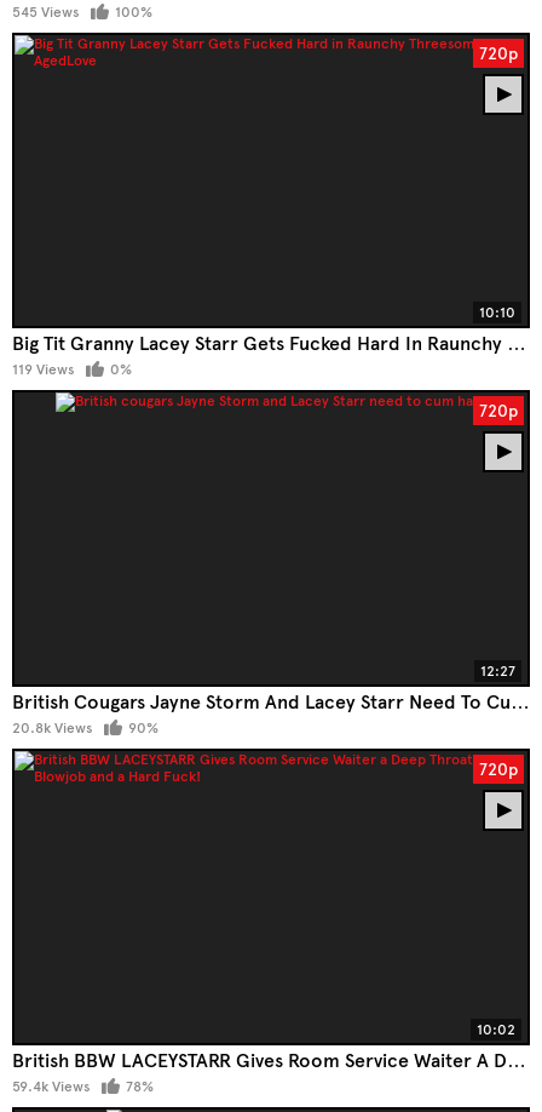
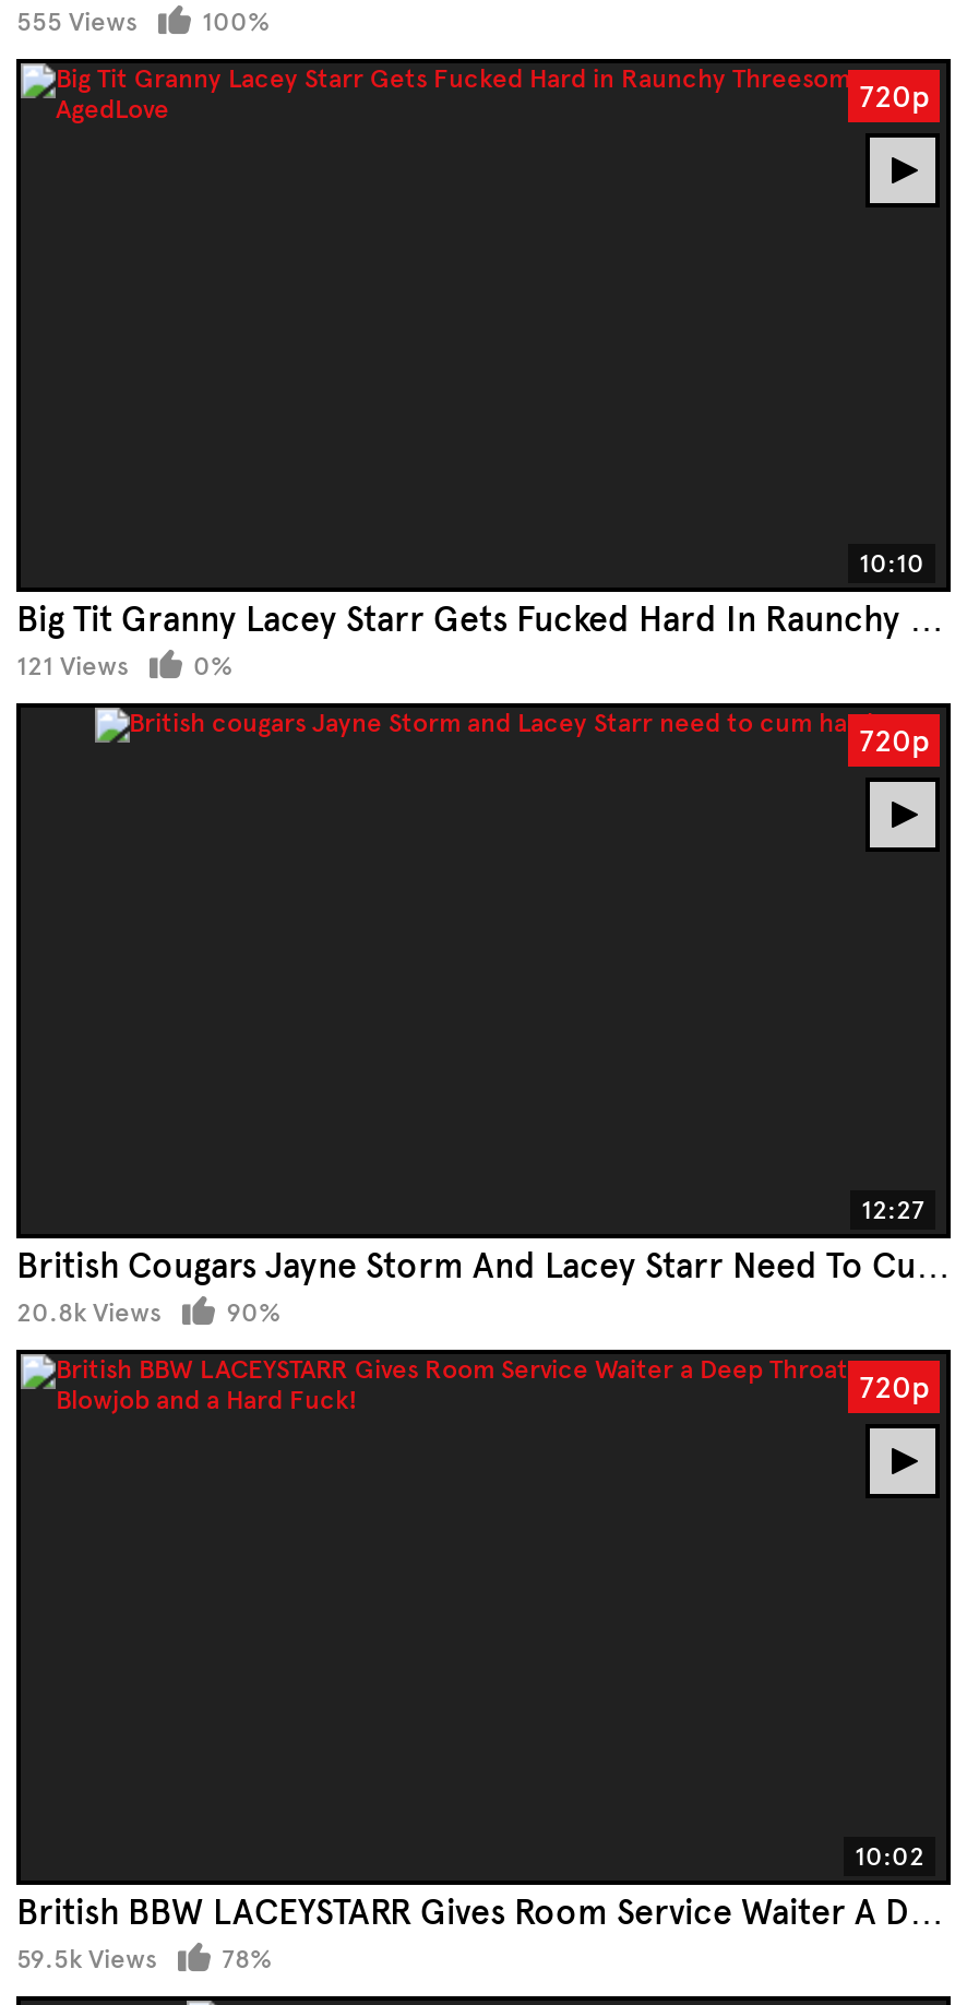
[12,3,79,20] 545 Views -> [16,5,136,36] 555 Views
[12,361,74,378] 119 Views -> [16,652,128,682] 121 Views
[12,1078,90,1095] 59.4k Views -> [16,1943,156,1974] 59.5k Views

